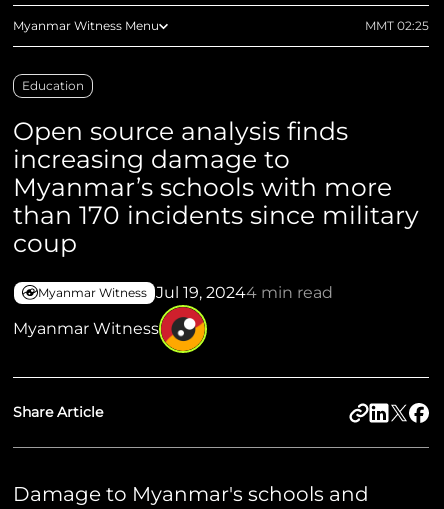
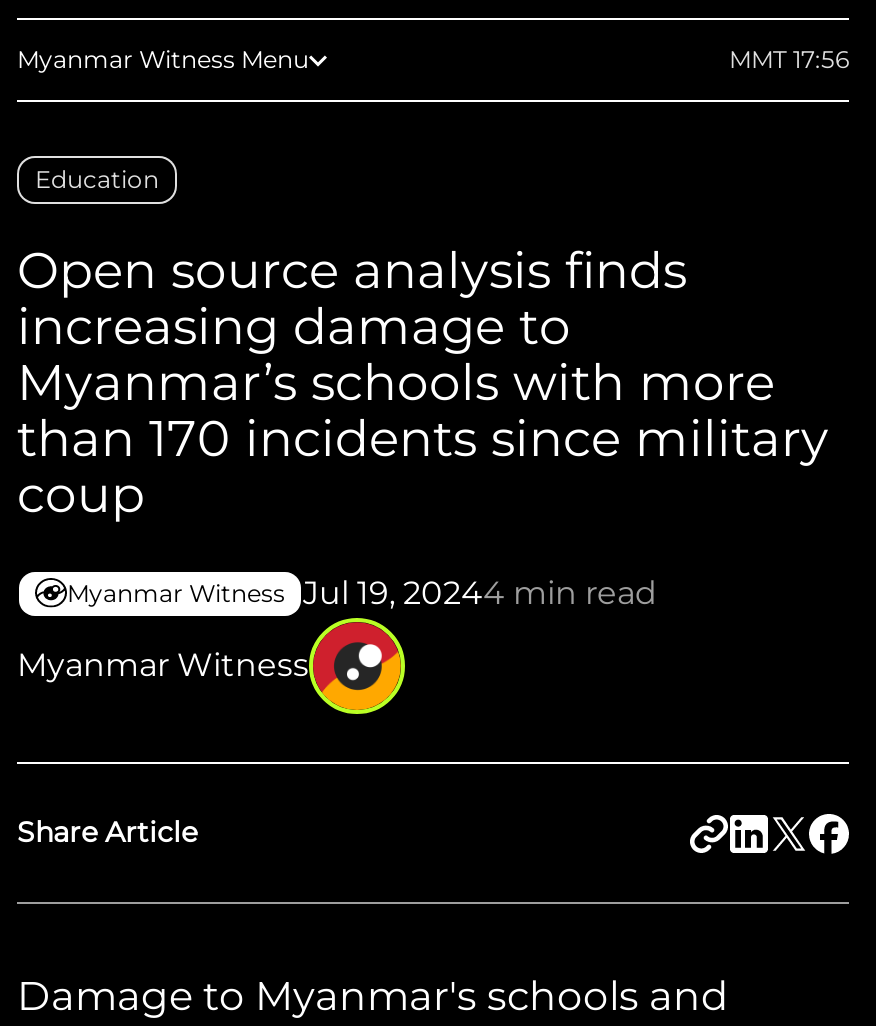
[365,18,429,33] MMT 02:25 -> [729,44,849,74] MMT 17:56

